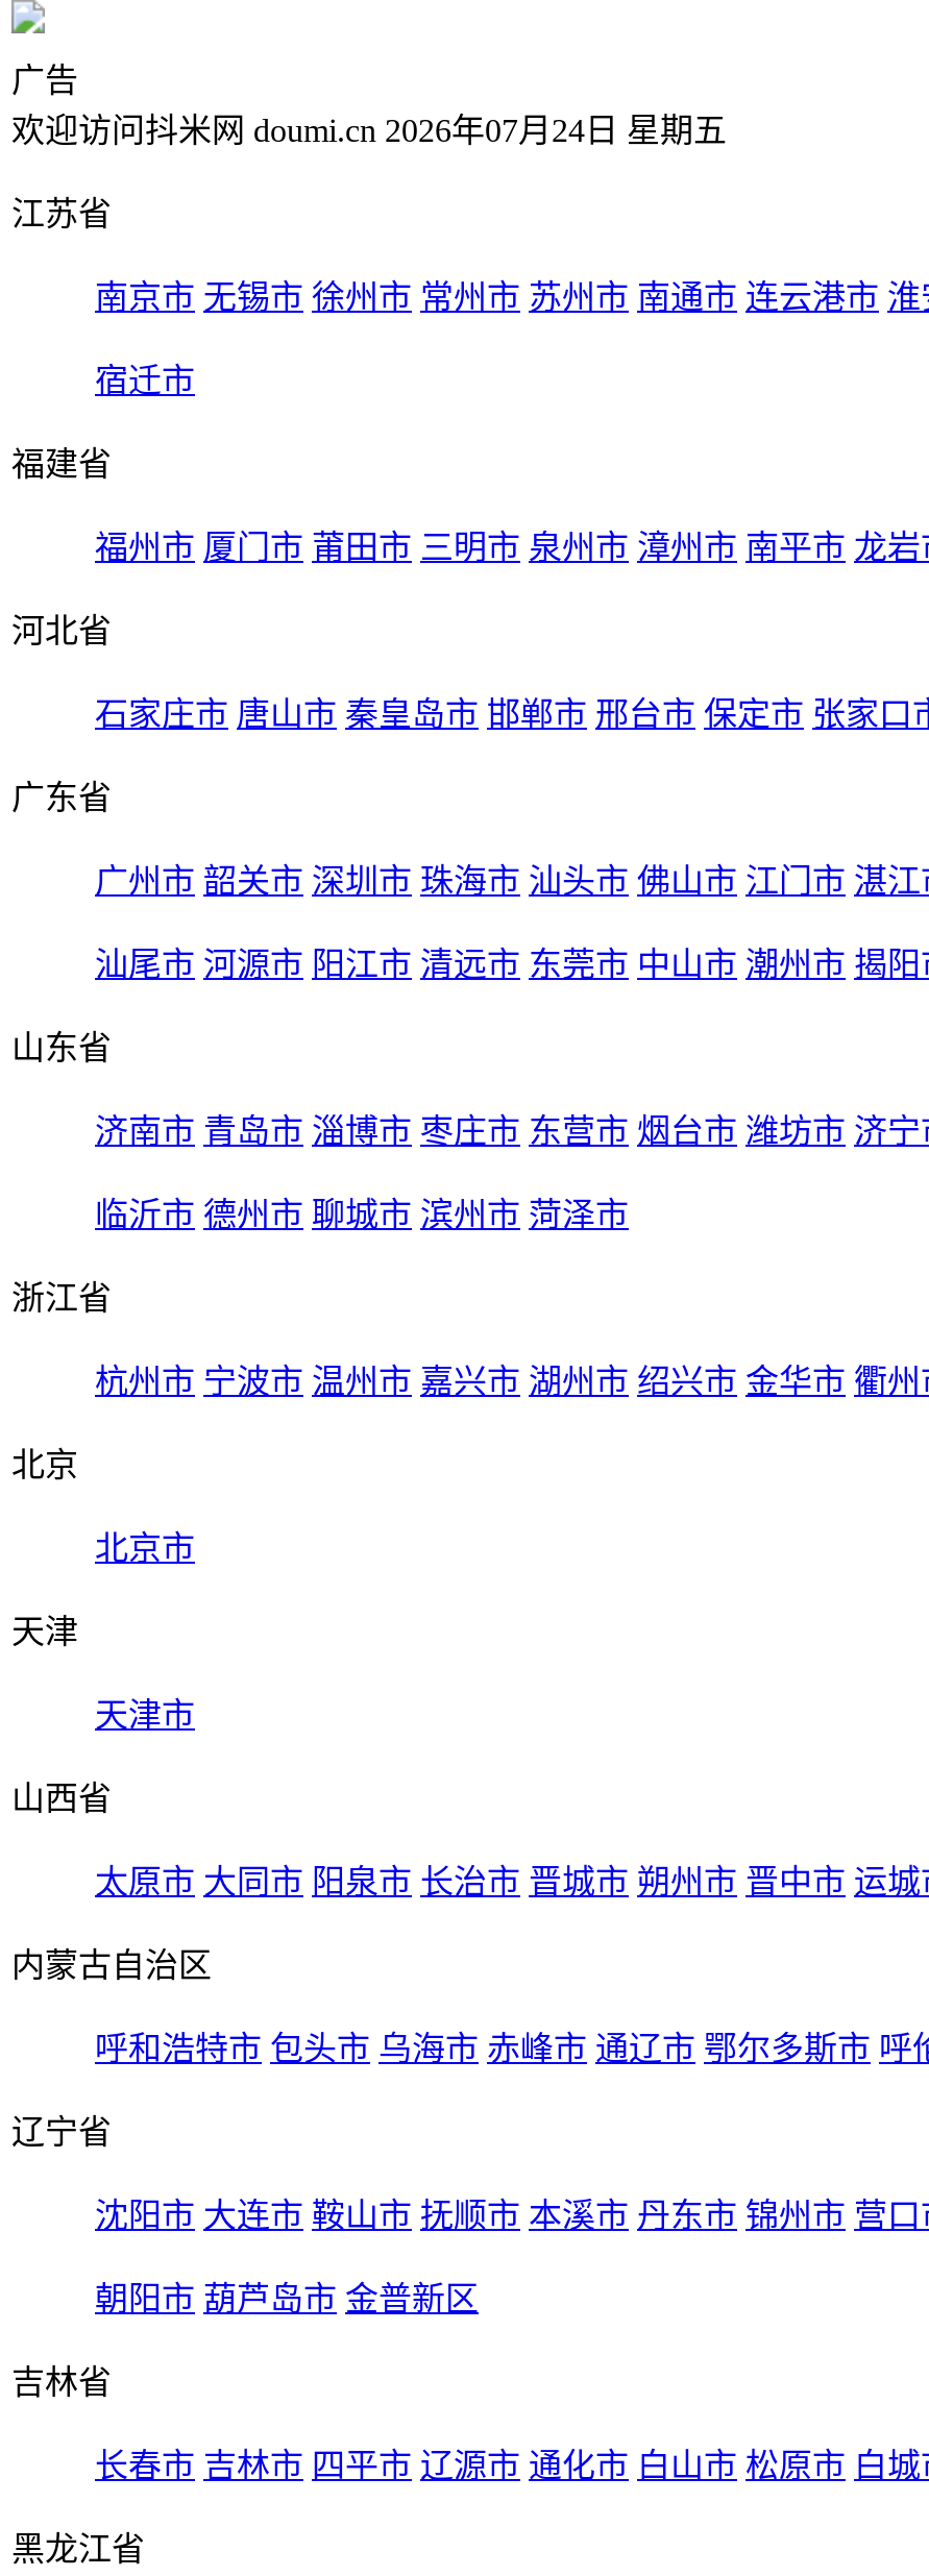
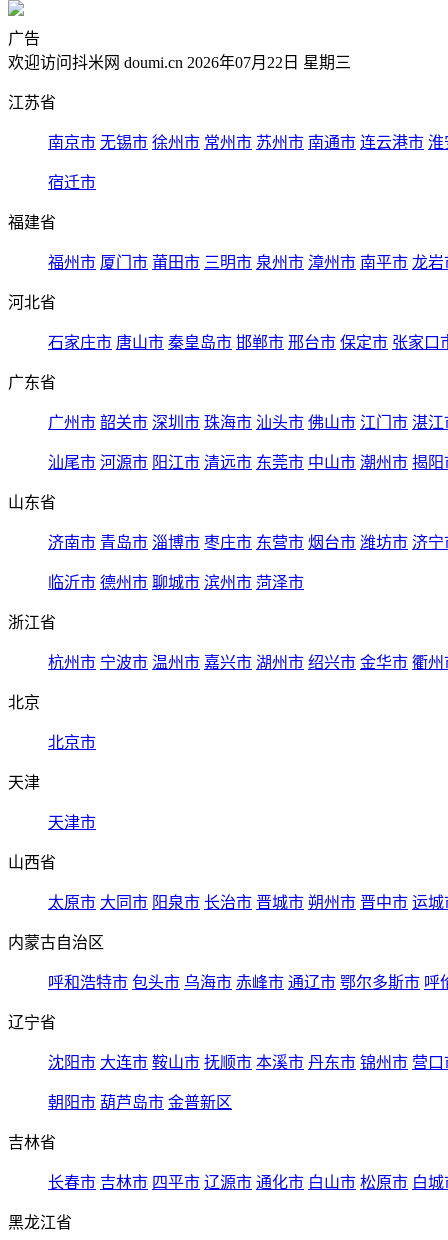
[11,113,727,148] 欢迎访问抖米网 doumi.cn 2026年07月24日 星期五 -> [8,54,351,71] 欢迎访问抖米网 doumi.cn 2026年07月22日 星期三

